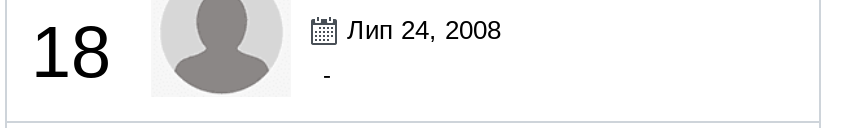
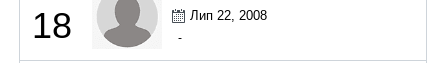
[347,16,501,46] Лип 24, 2008 -> [190,8,267,23] Лип 22, 2008

